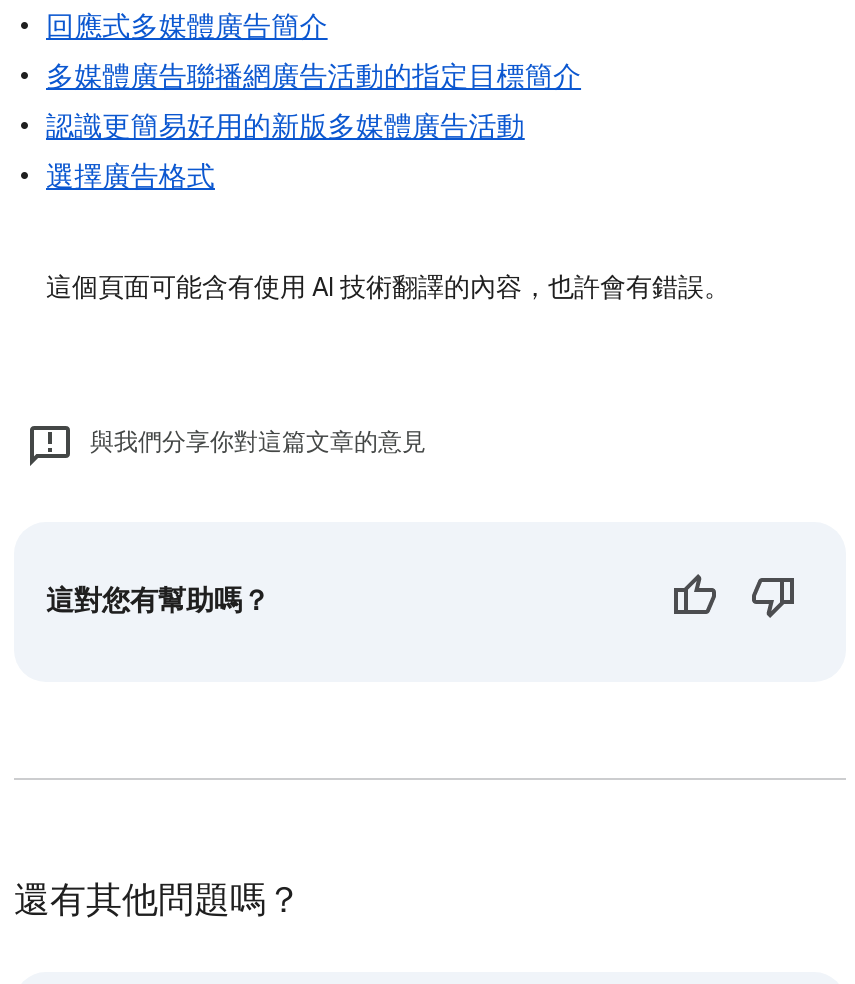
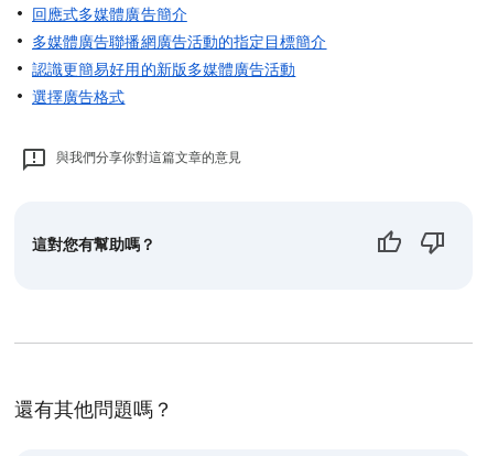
[46,270,730,304] 這個頁面可能含有使用 AI 技術翻譯的內容，也許會有錯誤。 -> none

